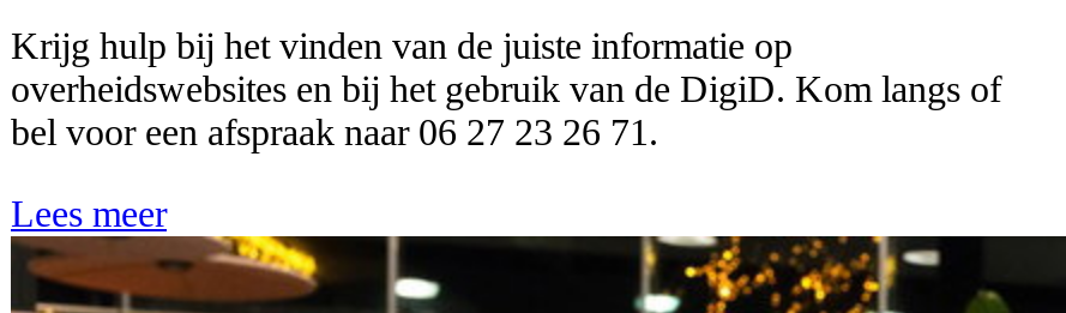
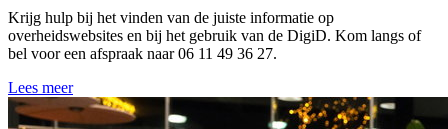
[11,112,658,152] bel voor een afspraak naar 06 27 23 26 71. -> [8,45,277,62] bel voor een afspraak naar 06 11 49 36 27.

